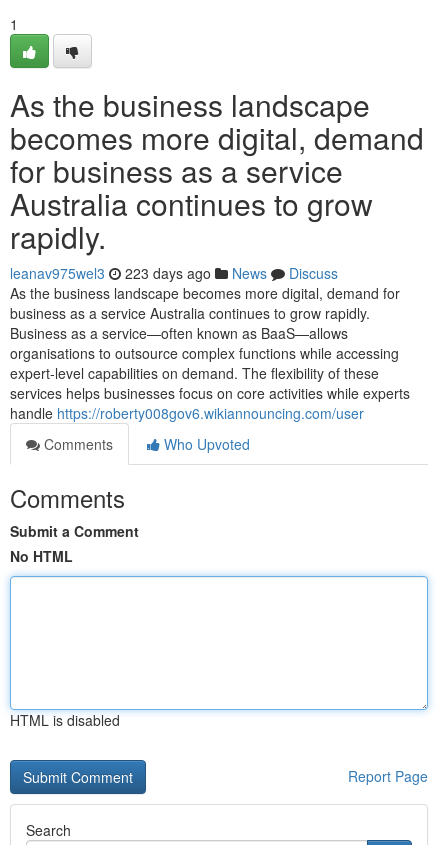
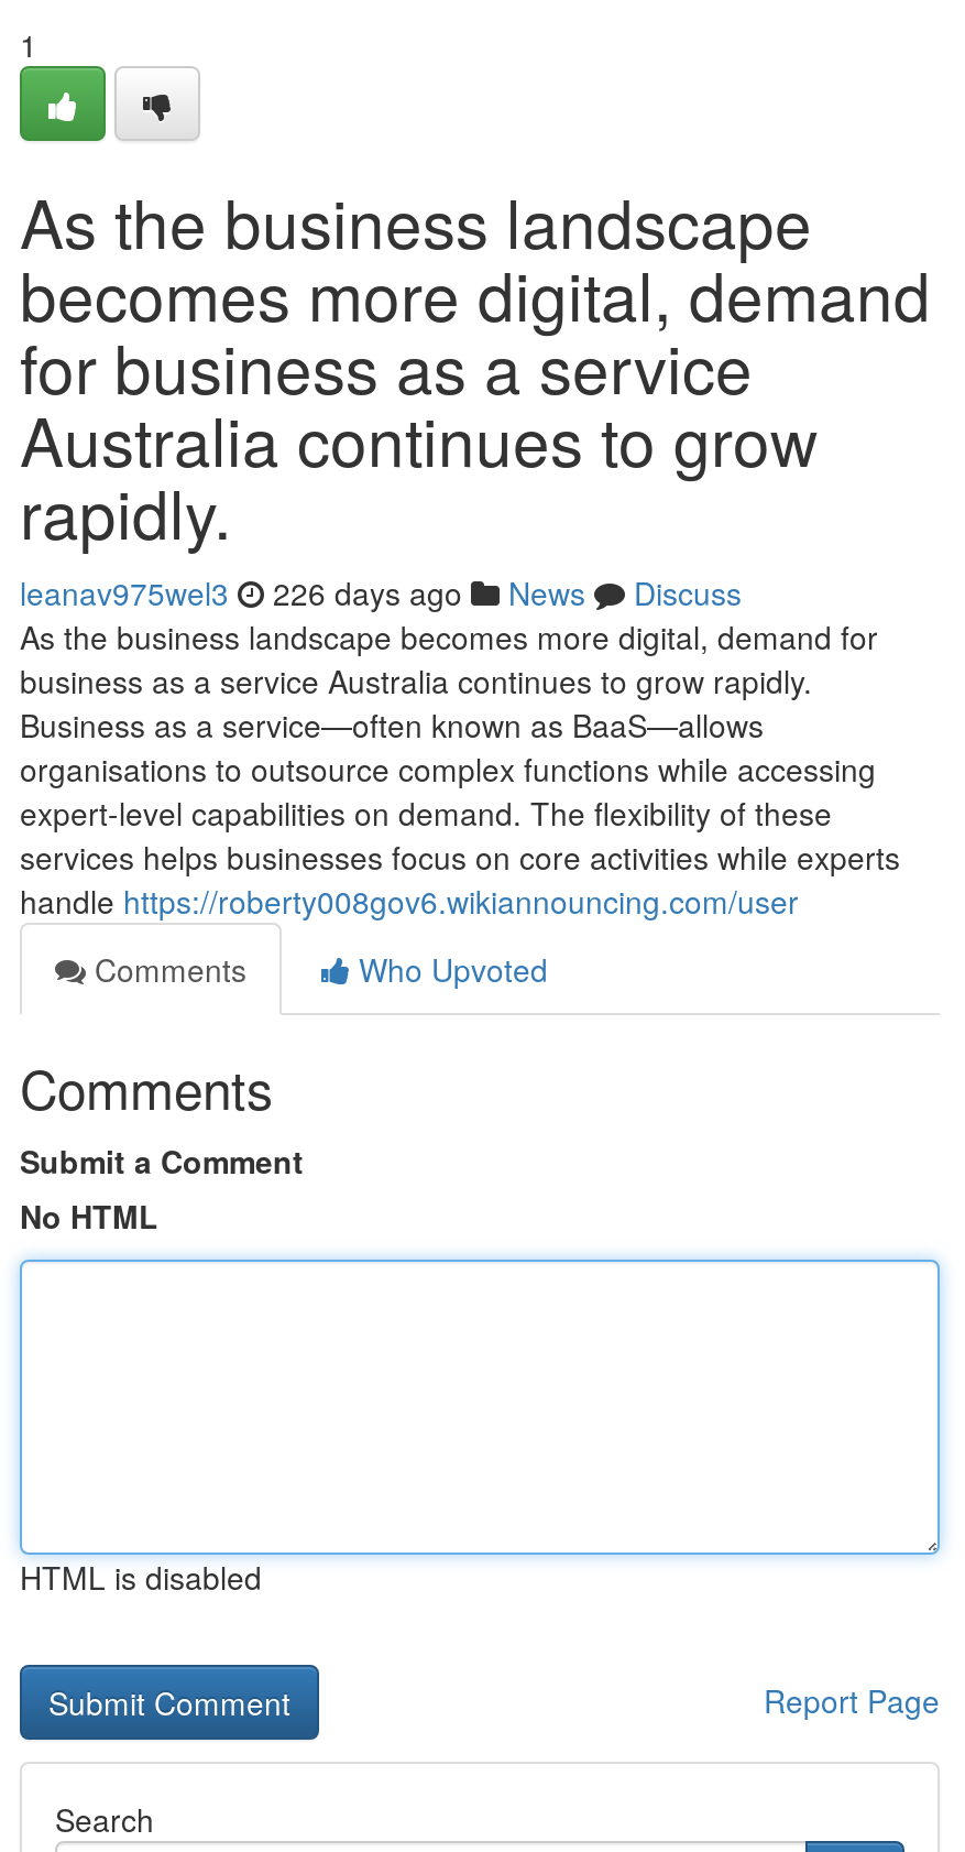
[10,263,338,283] leanav975wel3 223 days ago News Discuss -> [20,570,742,614] leanav975wel3 226 days ago News Discuss

